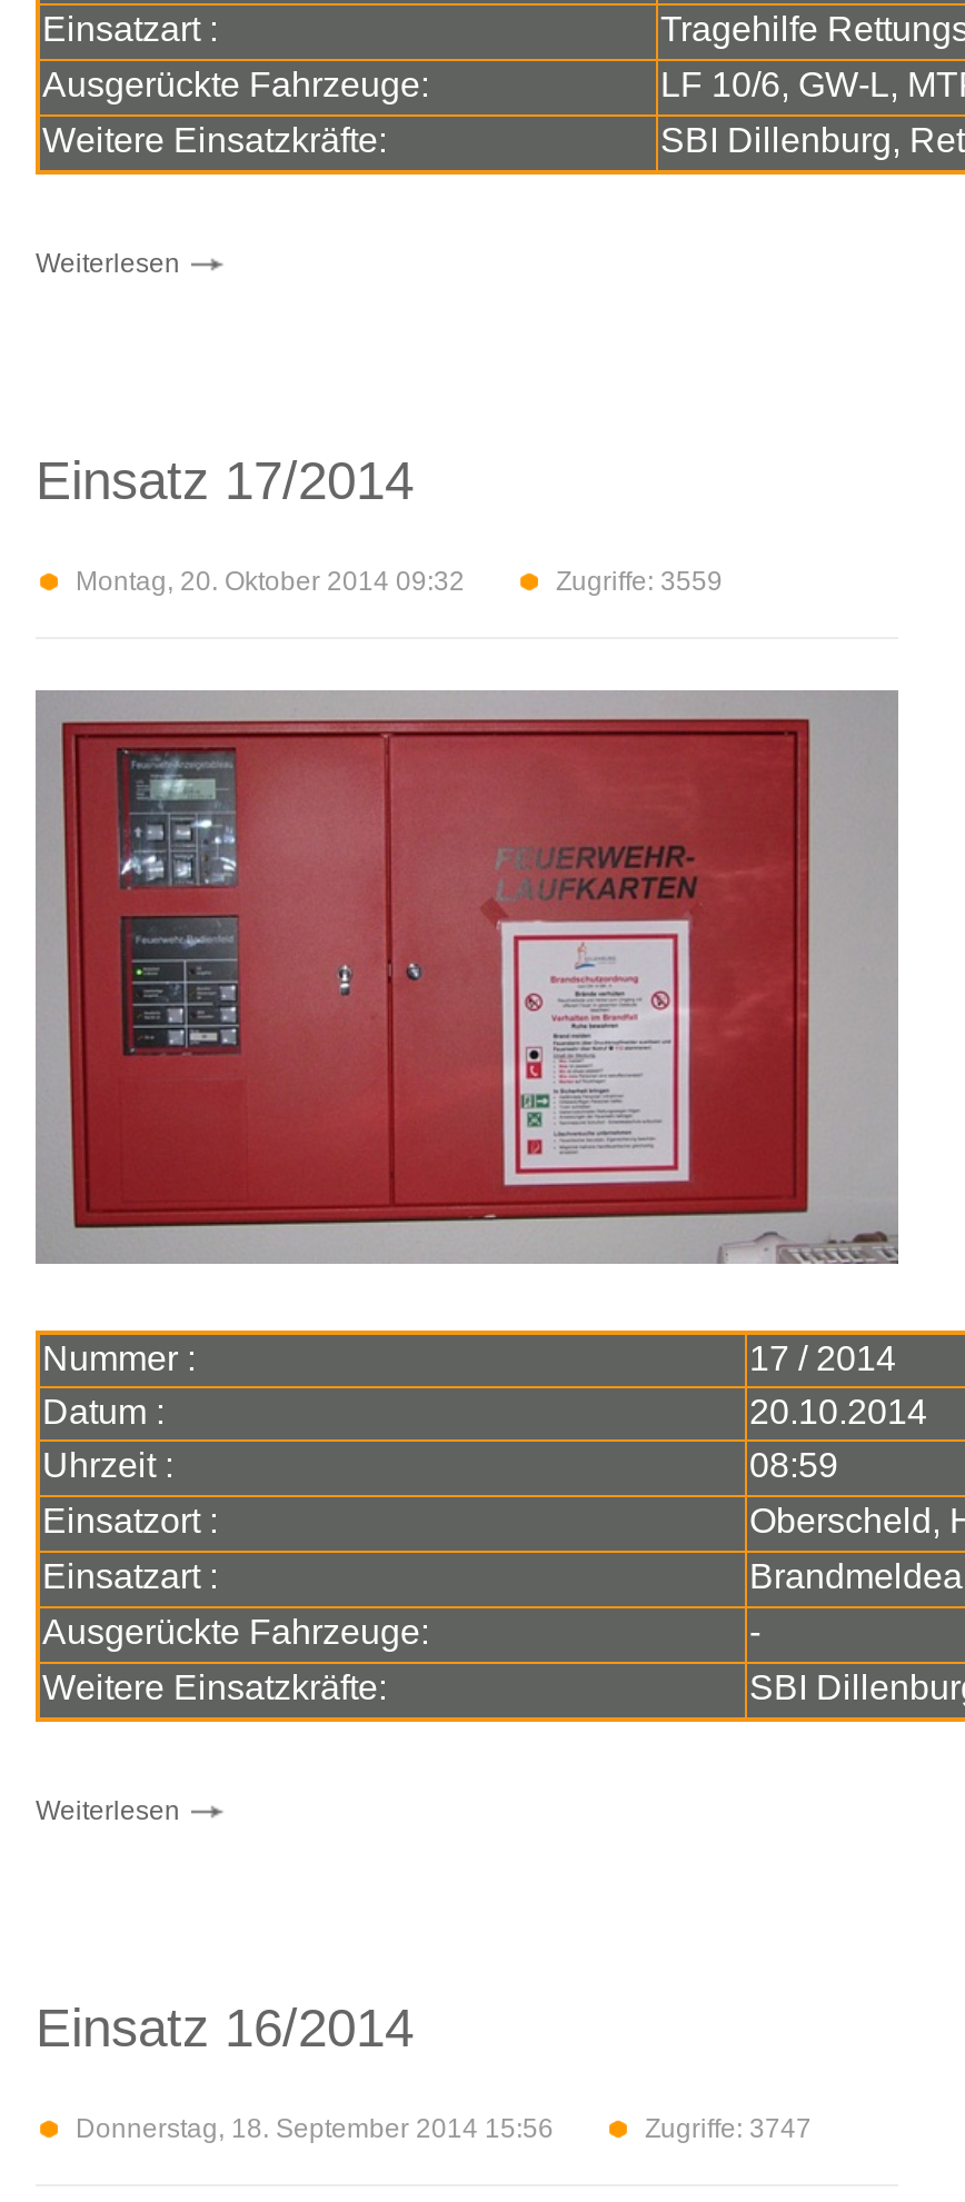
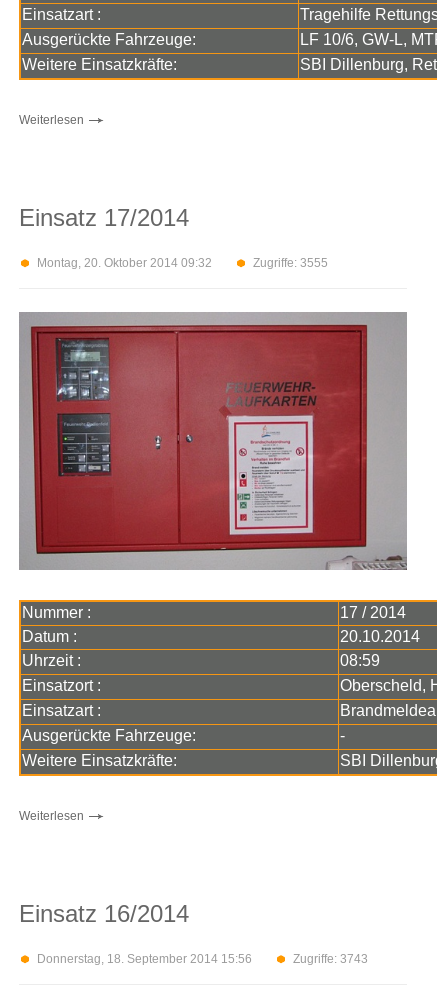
[556,565,723,596] Zugriffe: 3559 -> [253,256,328,270] Zugriffe: 3555
[645,2113,812,2144] Zugriffe: 3747 -> [293,952,368,966] Zugriffe: 3743

